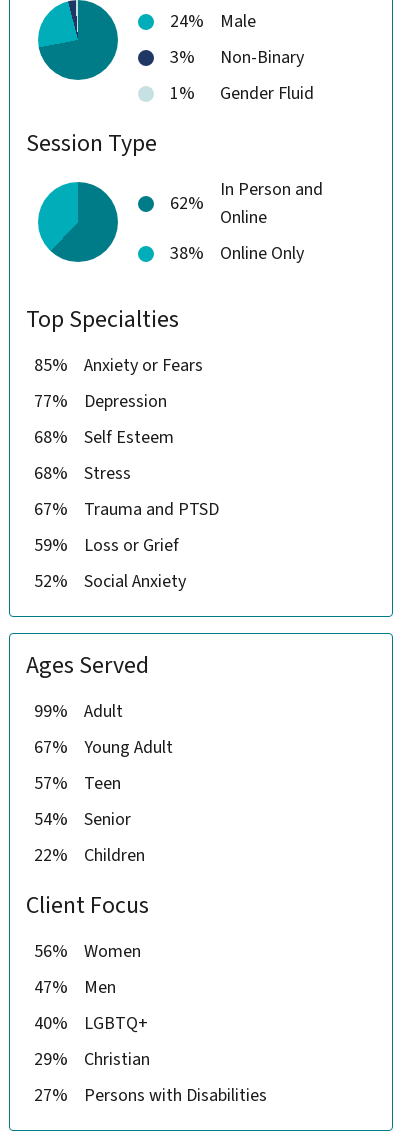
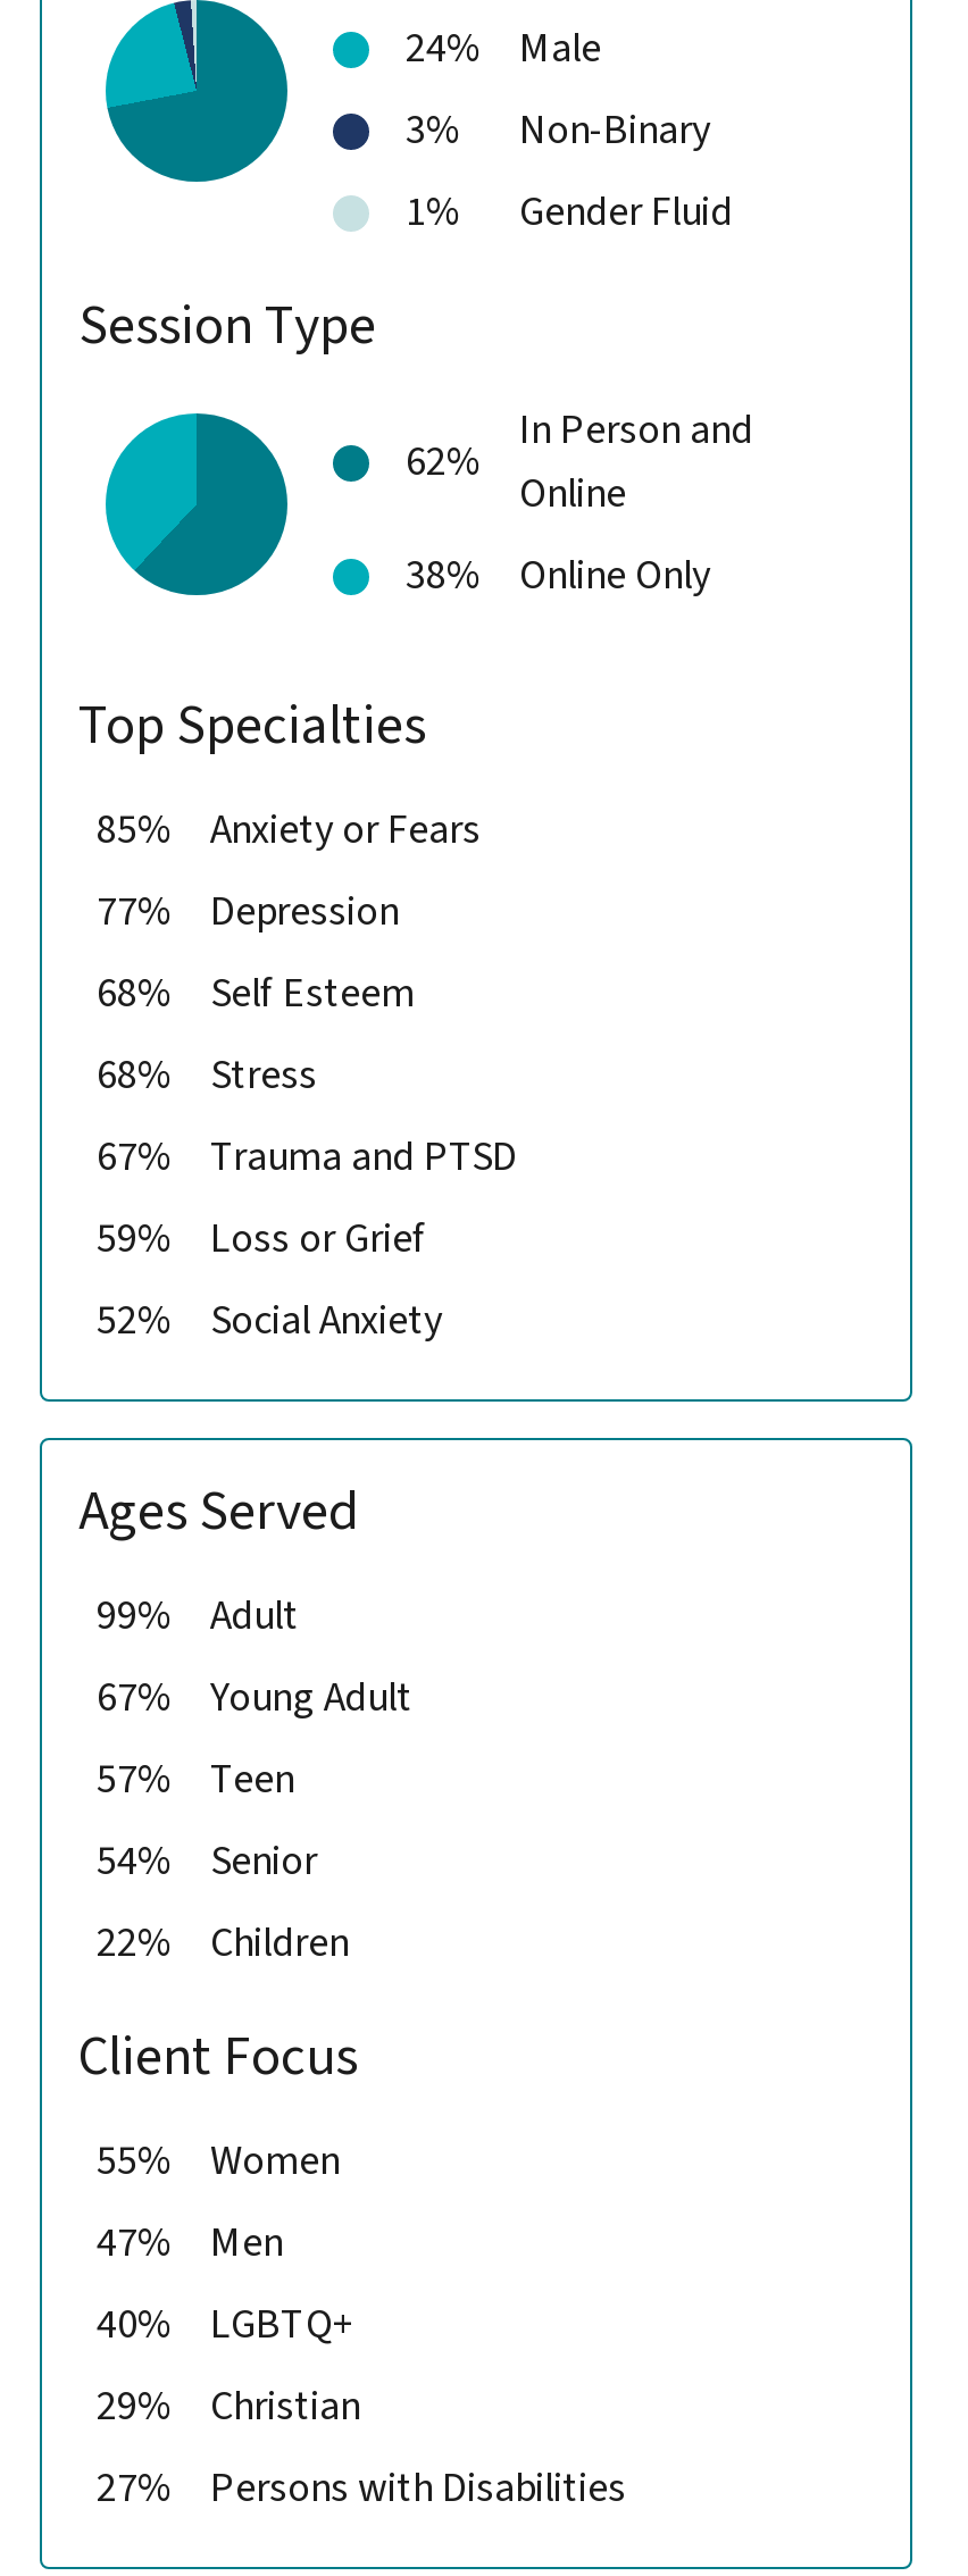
[34,939,141,964] 56% Women -> [97,2133,340,2190] 55% Women

